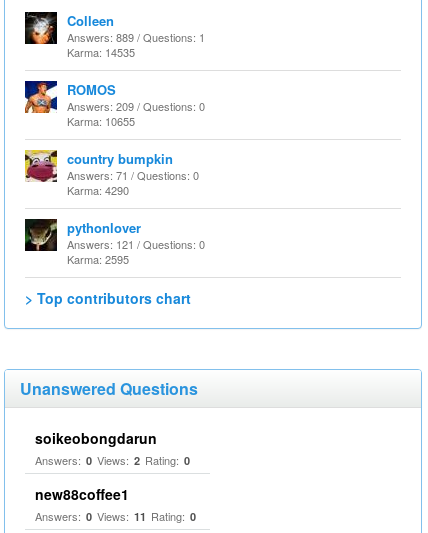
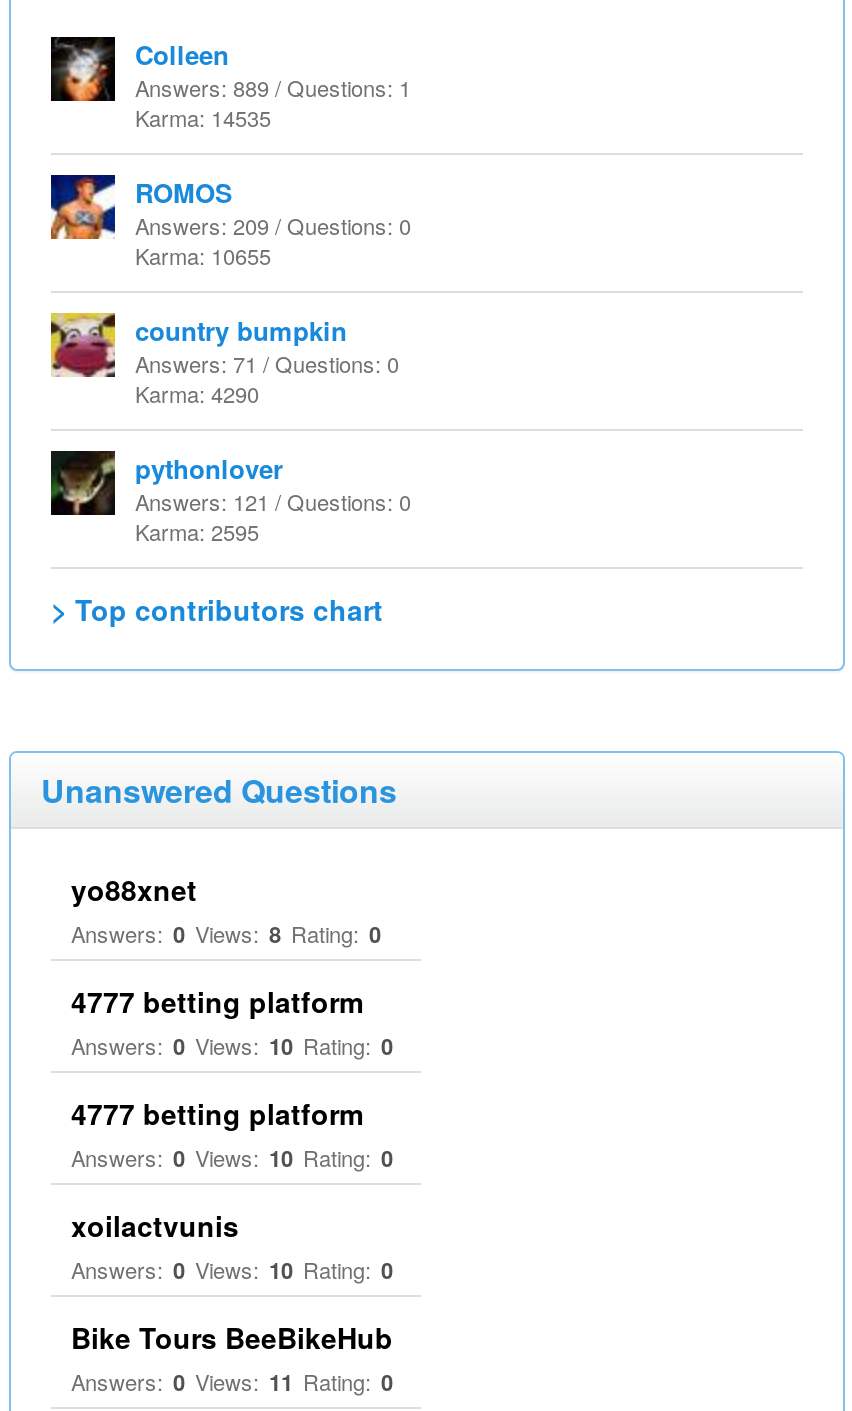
[35,428,190,504] soikeobongdarun | Answers: 0 Views: 2 Rating: 0 | new88coffee1 -> [71,869,393,1357] yo88xnet | Answers: 0 Views: 8 Rating: 0 | 4777 betting platform | Answers: 0 Views: 10 Rating: 0 | 4777 betting platform | Answers: 0 Views: 10 Rating: 0 | xoilactvunis | Answers: 0 Views: 10 Rating: 0 | Bike Tours BeeBikeHub

